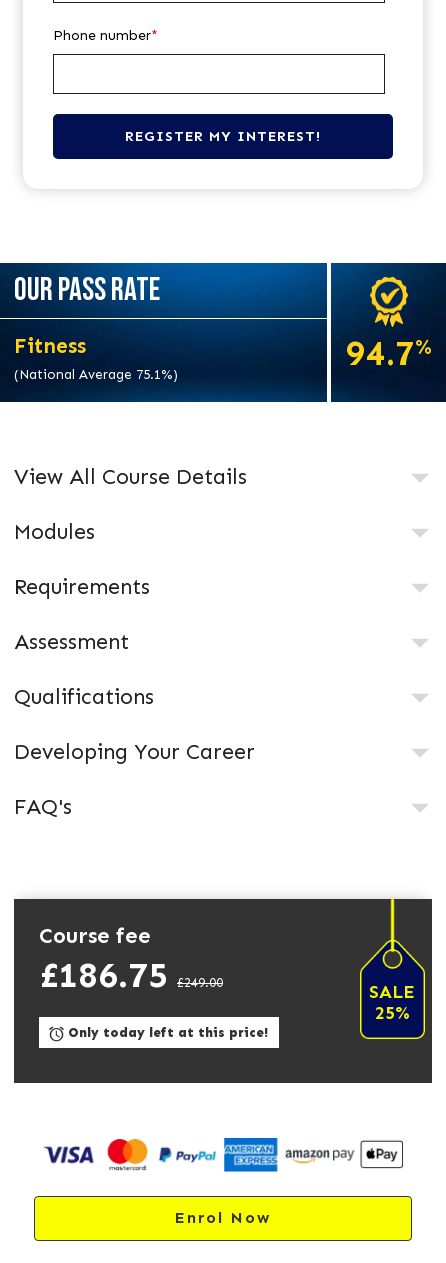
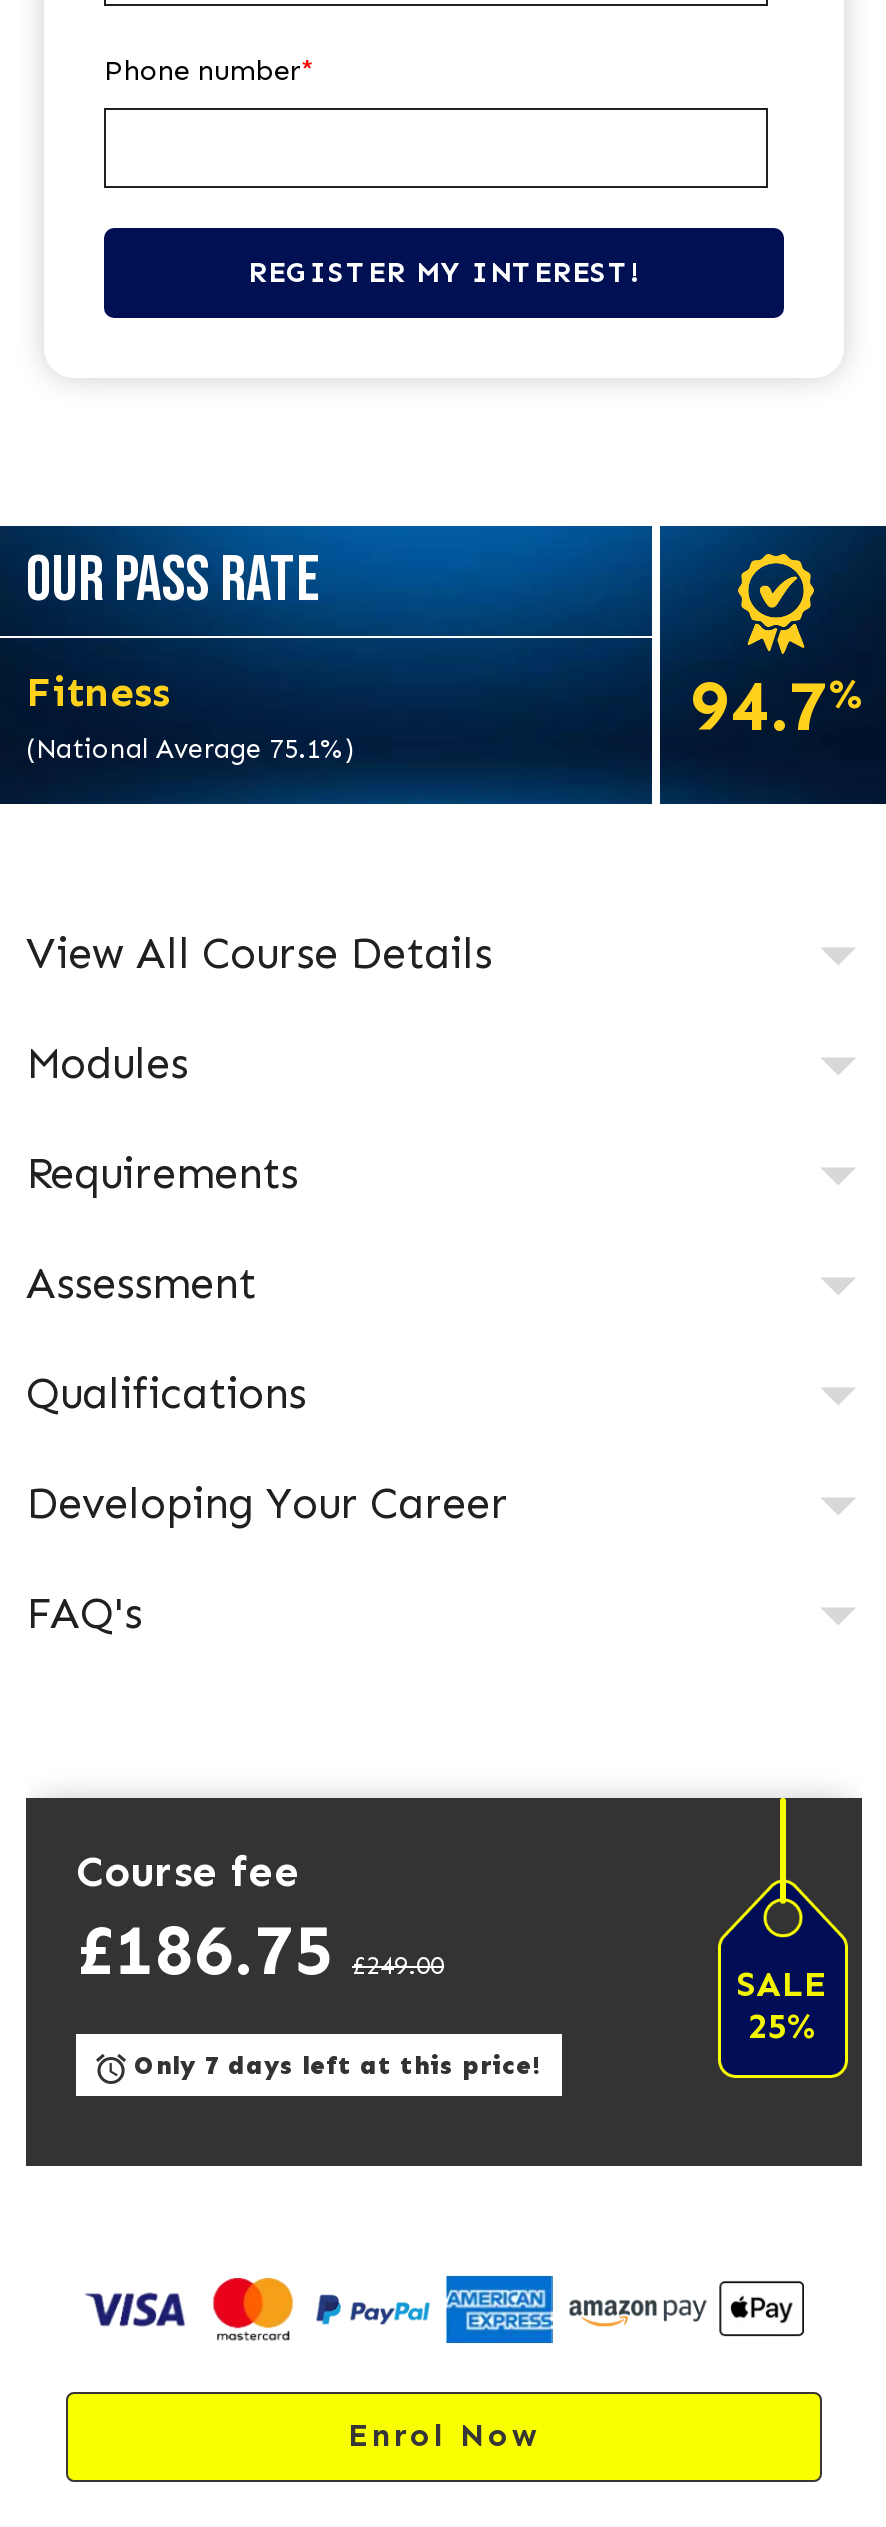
[64,1025,269,1040] Only today left at this price! -> [126,2051,542,2081] Only 7 days left at this price!

